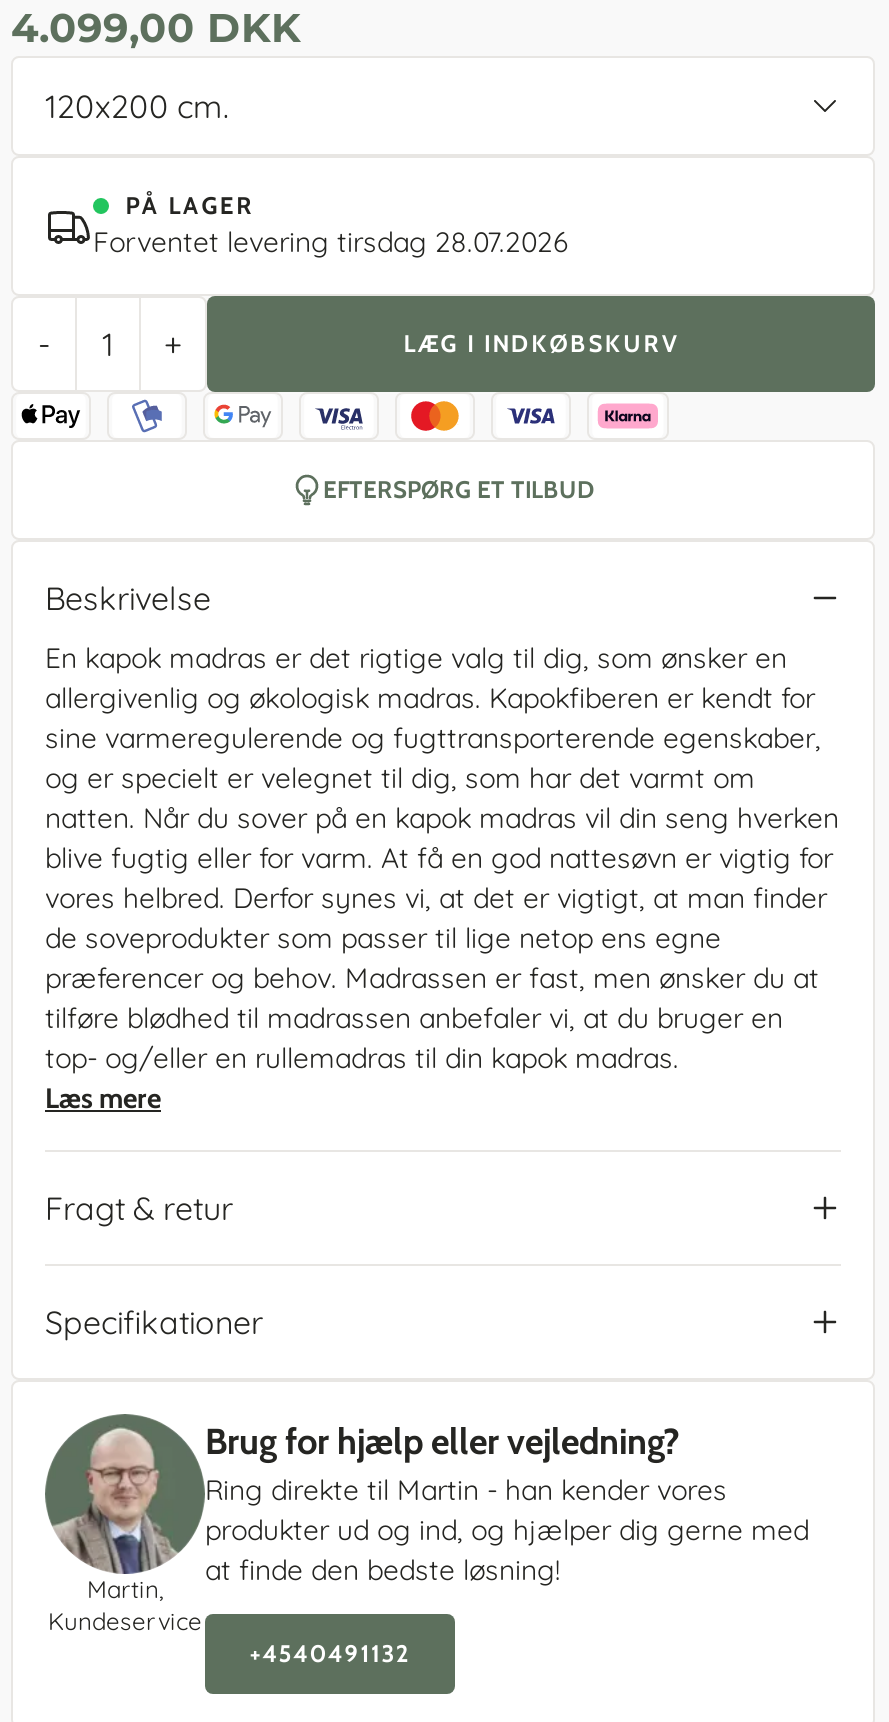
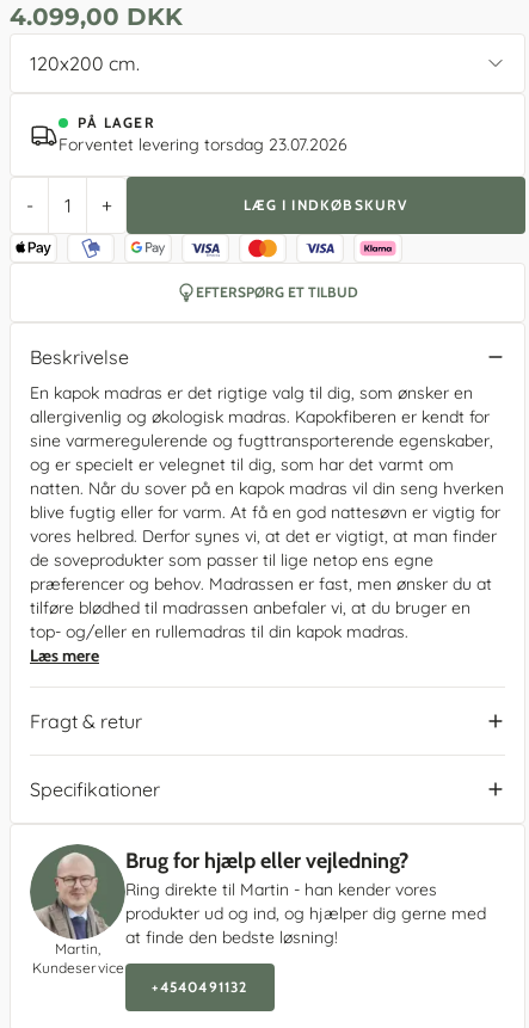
[93,224,569,260] Forventet levering tirsdag 28.07.2026 -> [59,134,347,155] Forventet levering torsdag 23.07.2026

